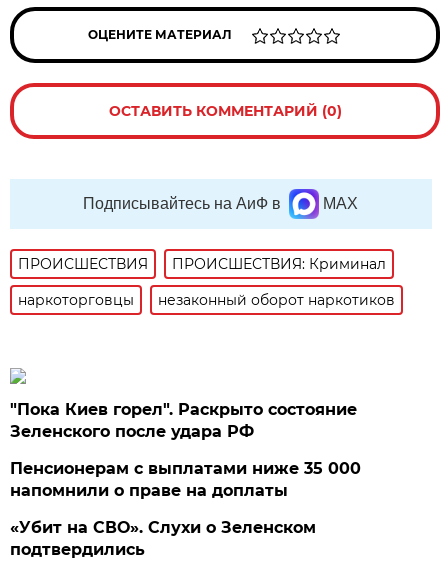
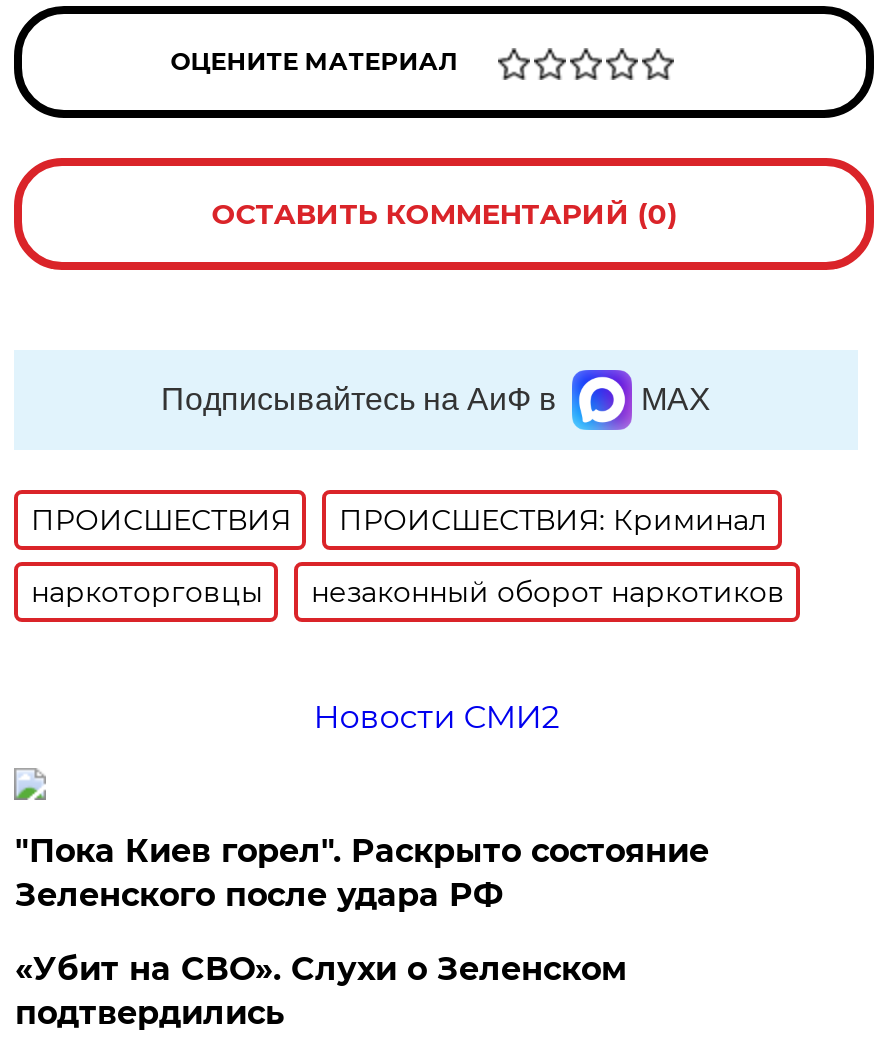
none -> [313,698,559,736] Новости СМИ2
moved [10,400,357,441] -> [15,832,709,914]: "Пока Киев горел". Раскрыто состояние | Зеленского после удара РФ
[10,459,361,500] Пенсионерам с выплатами ниже 35 000 | напомнили о праве на доплаты -> none

